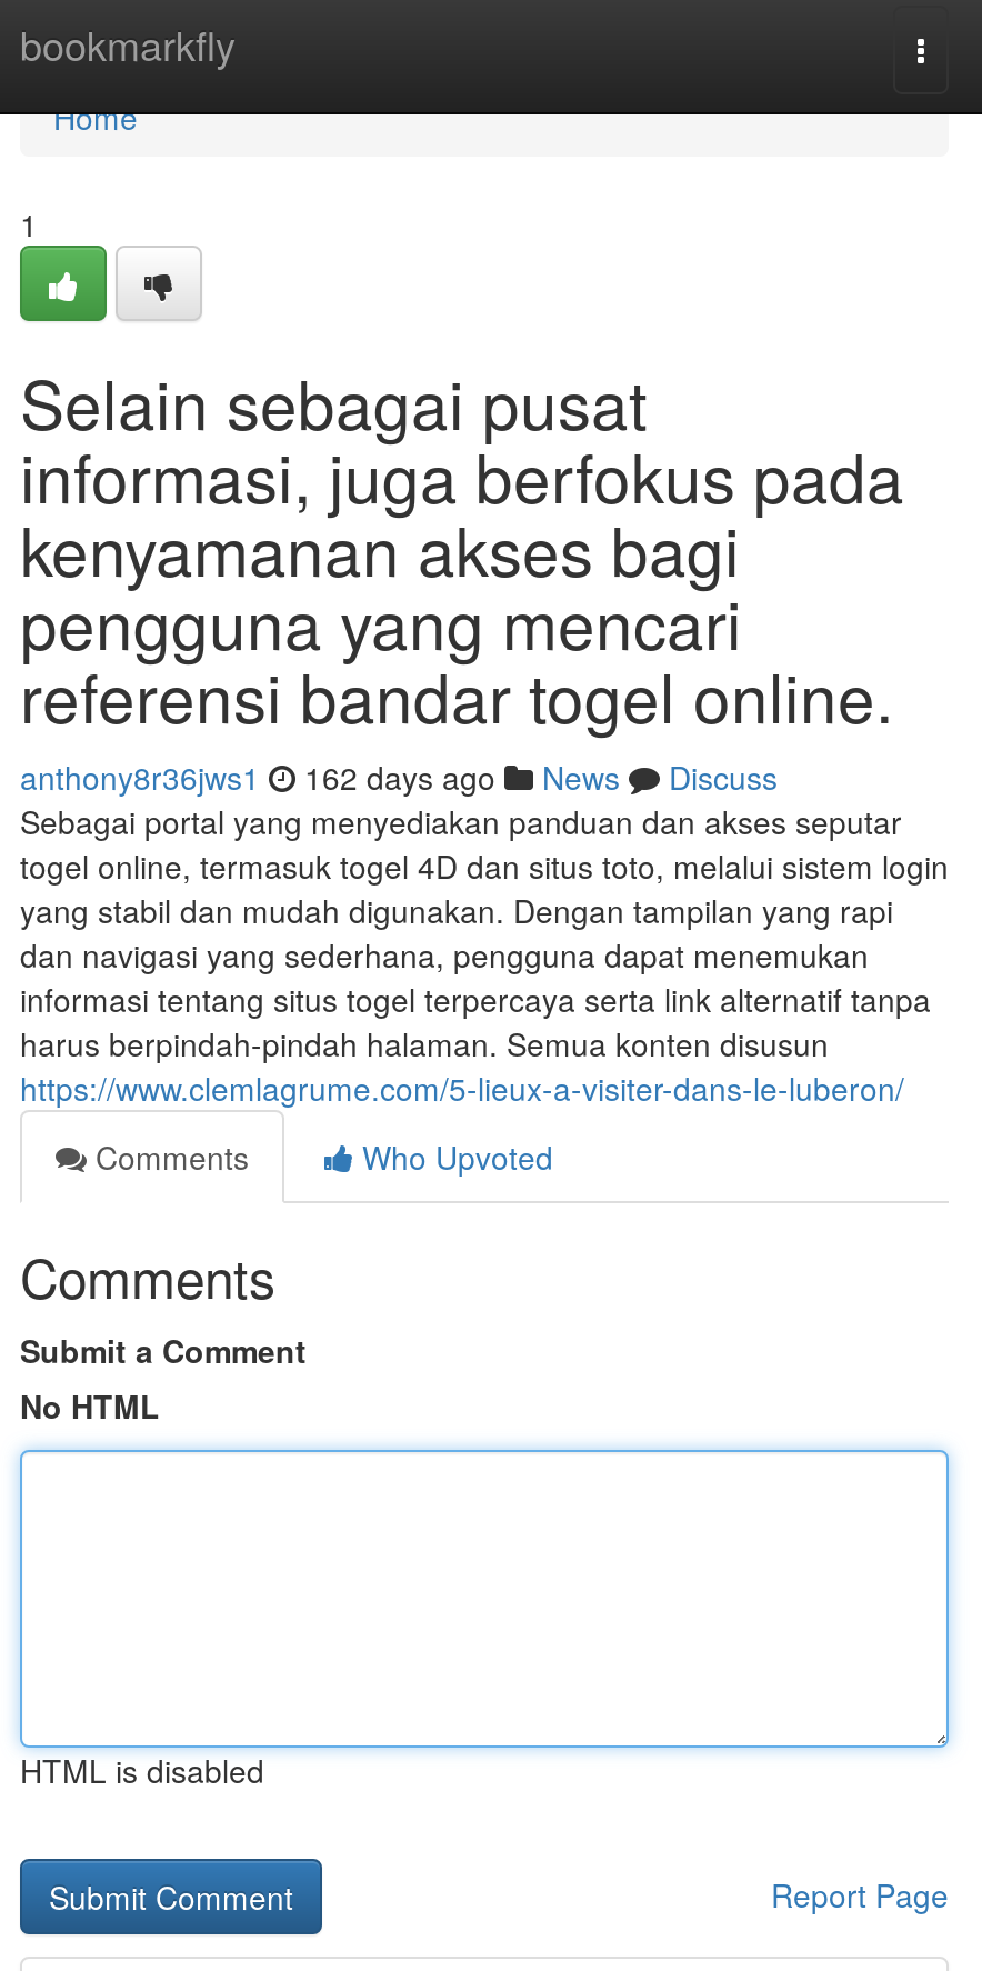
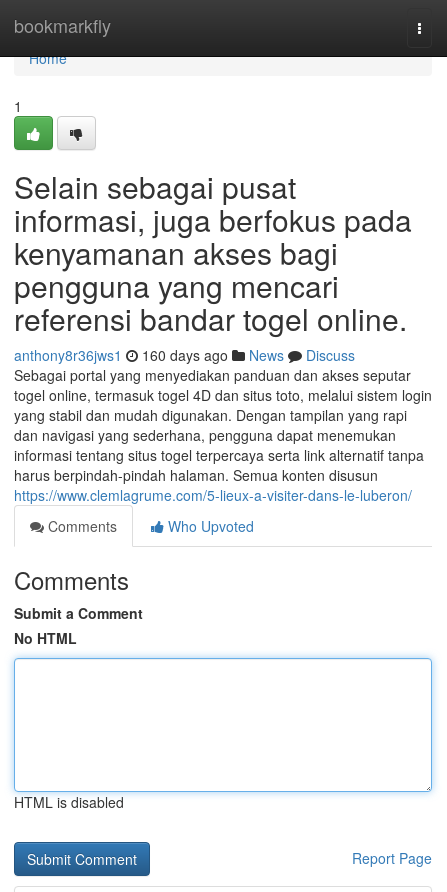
[20,754,778,799] anthony8r36jws1 162 days ago News Discuss -> [14,345,355,365] anthony8r36jws1 160 days ago News Discuss

